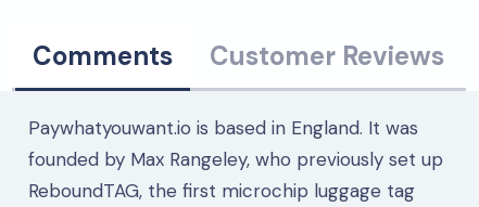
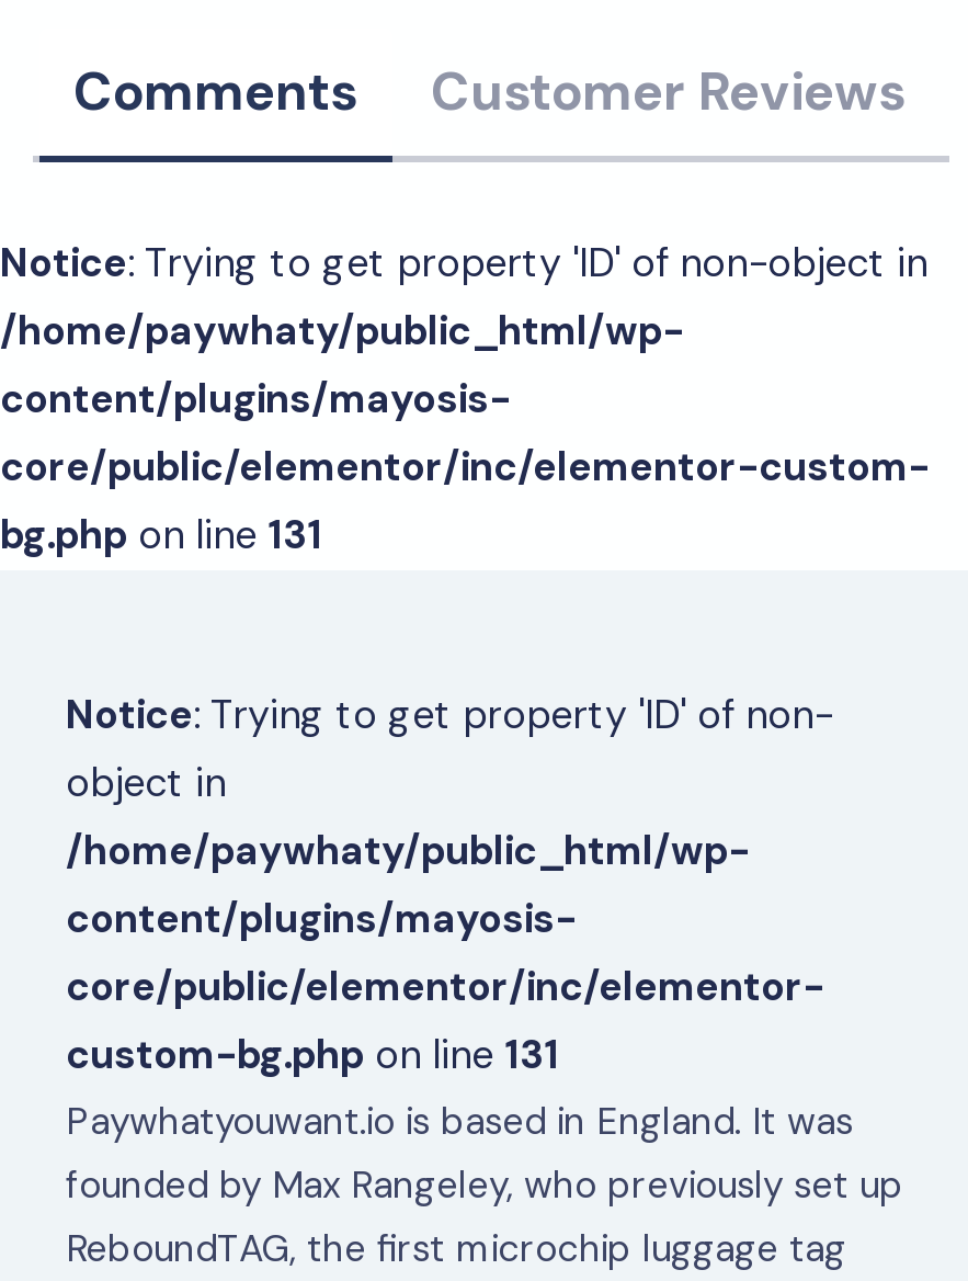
none -> [0,237,930,1081] Notice: Trying to get property 'ID' of non-object in | /home/paywhaty/public_html/wp- | content/plugins/mayosis- | core/public/elementor/inc/elementor-custom- | bg.php on line 131 | Notice: Trying to get property 'ID' of non- | object in | /home/paywhaty/public_html/wp- | content/plugins/mayosis- | core/public/elementor/inc/elementor- | custom-bg.php on line 131

